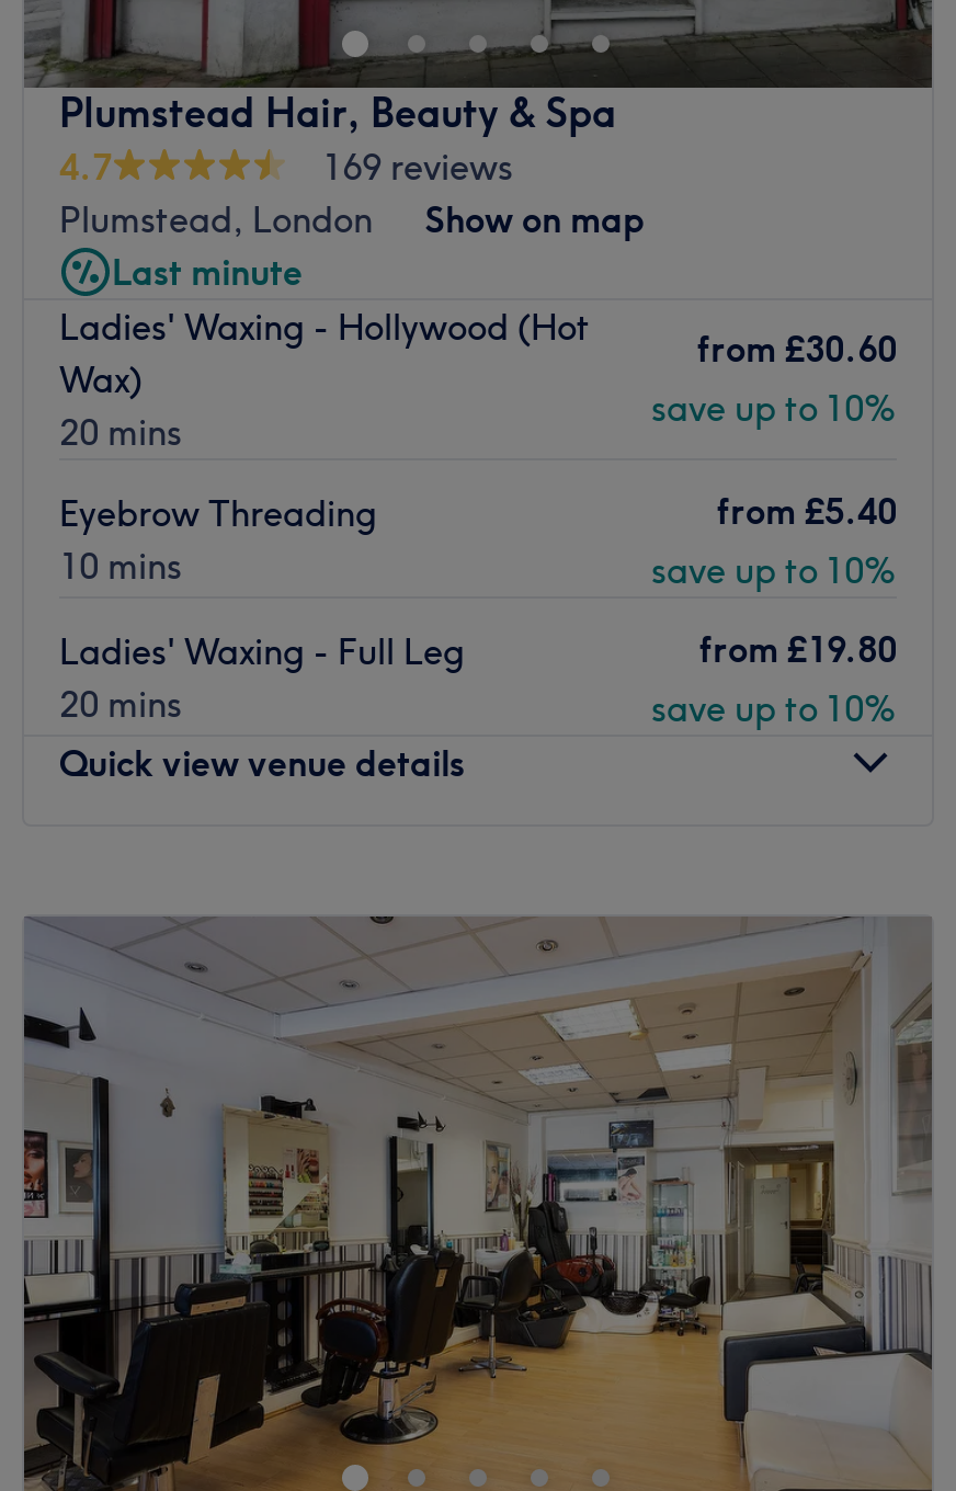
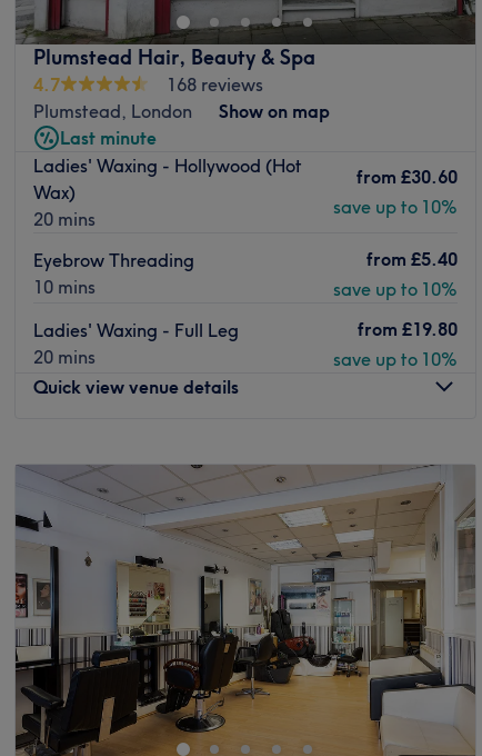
[322,144,513,188] 169 reviews -> [167,73,263,95] 168 reviews

